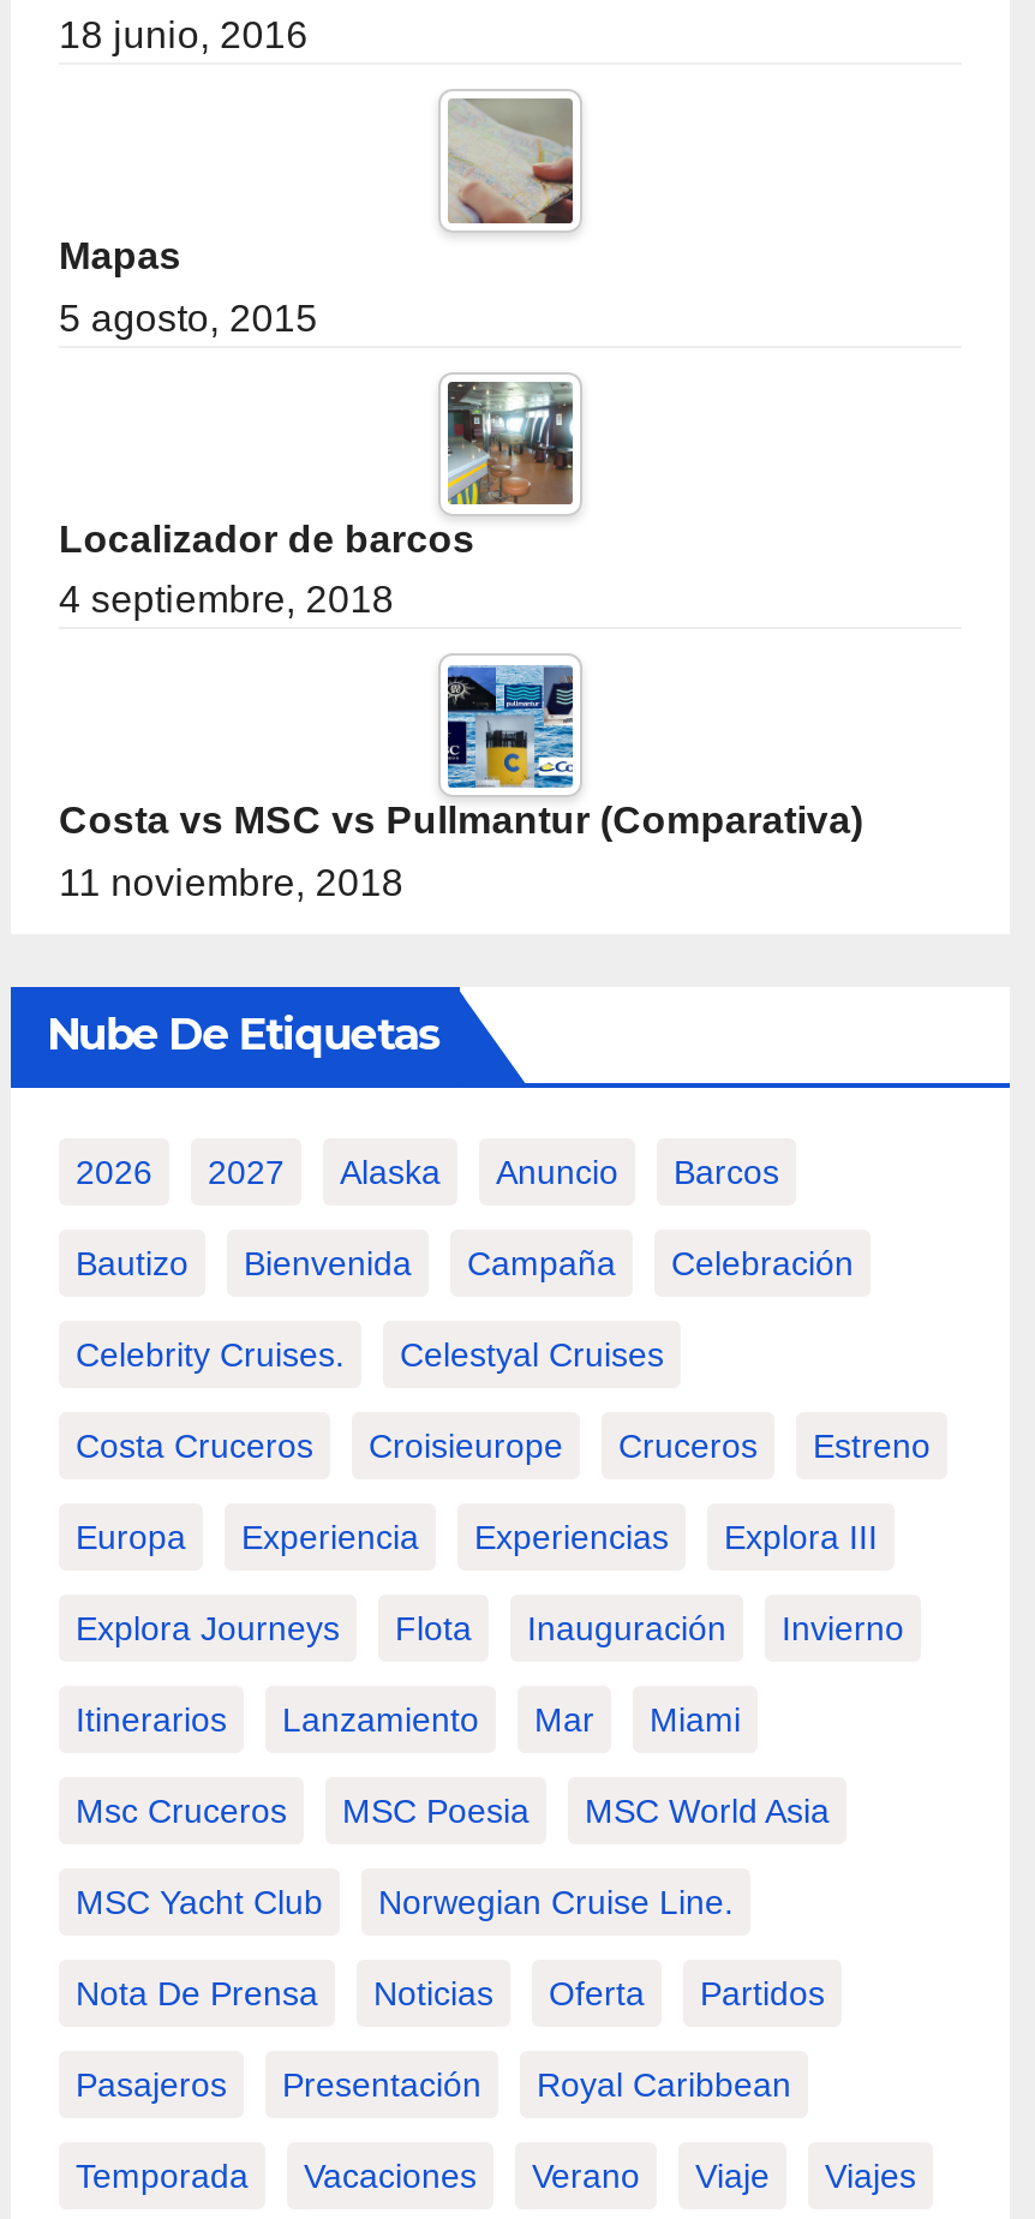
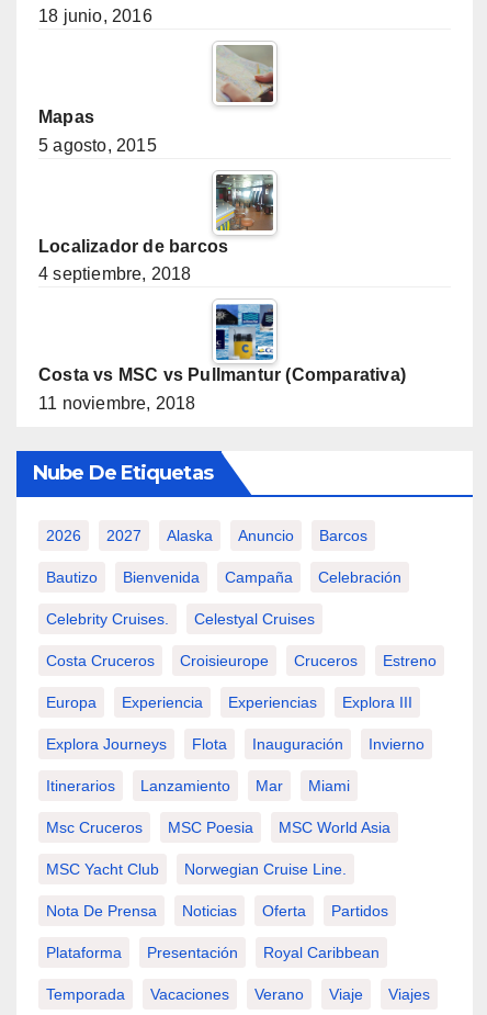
[76,2066,227,2104] Pasajeros -> [46,944,122,961] Plataforma

